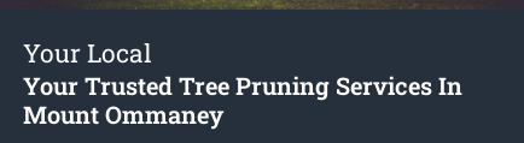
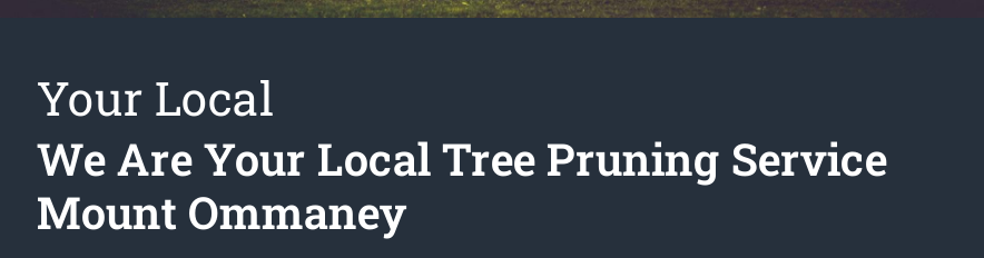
[23,70,463,101] Your Trusted Tree Pruning Services In -> [37,129,887,187] We Are Your Local Tree Pruning Service

